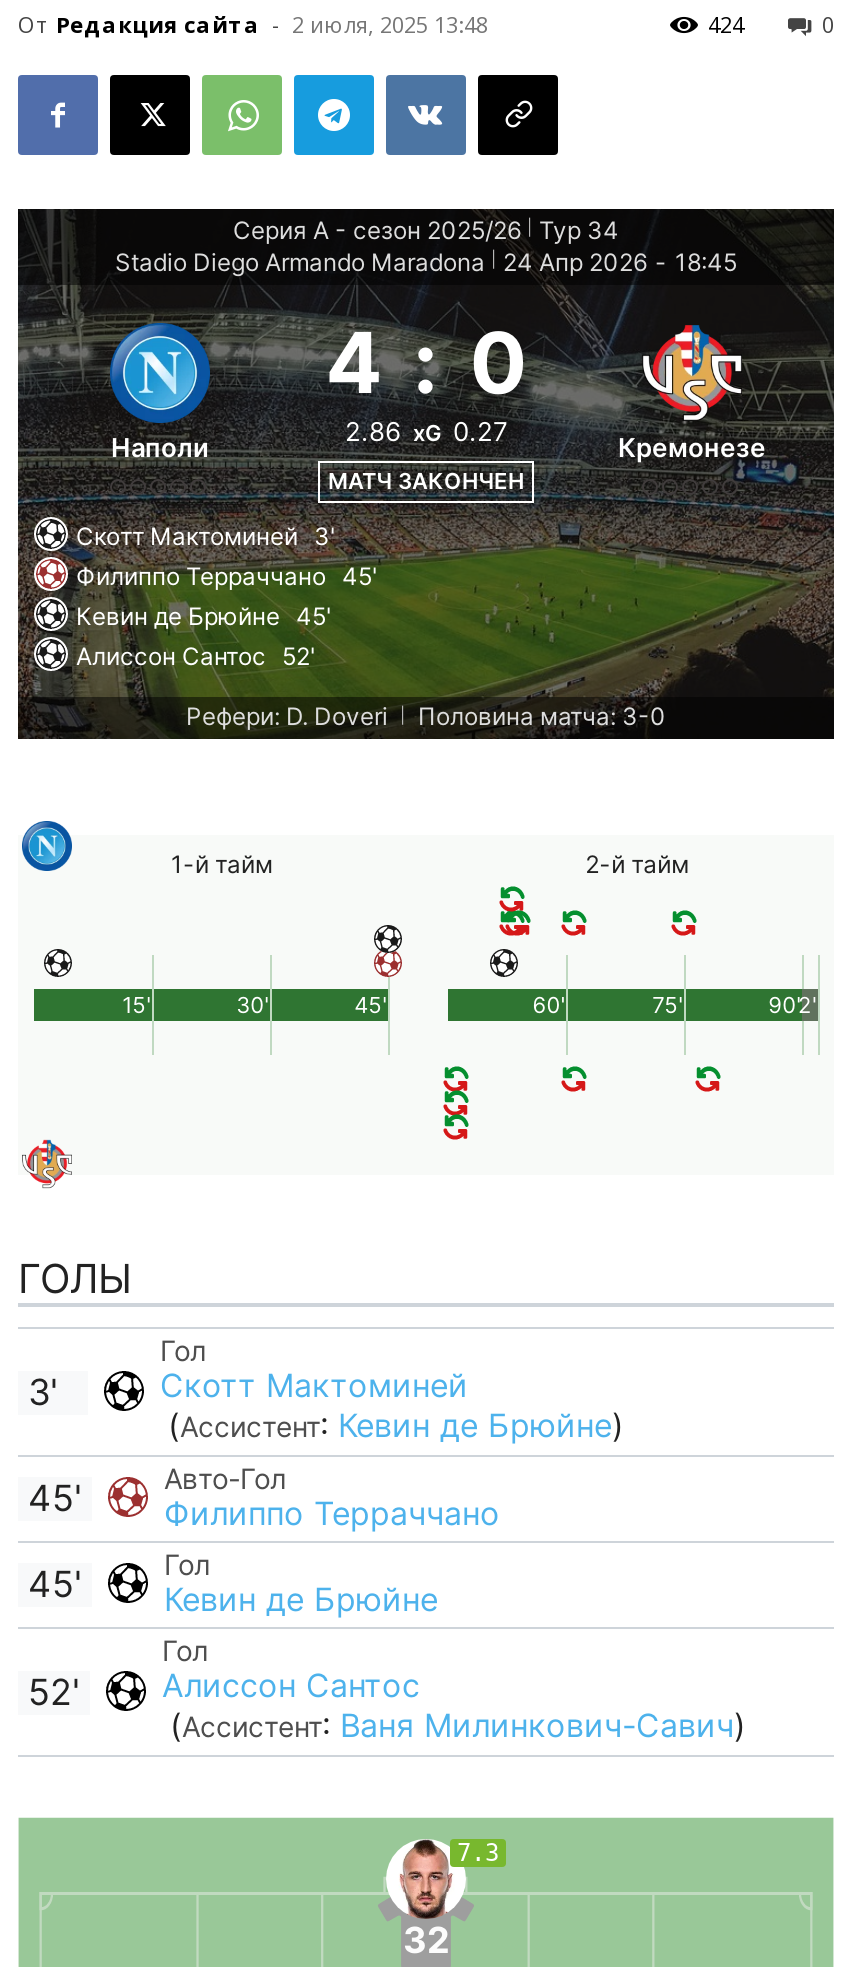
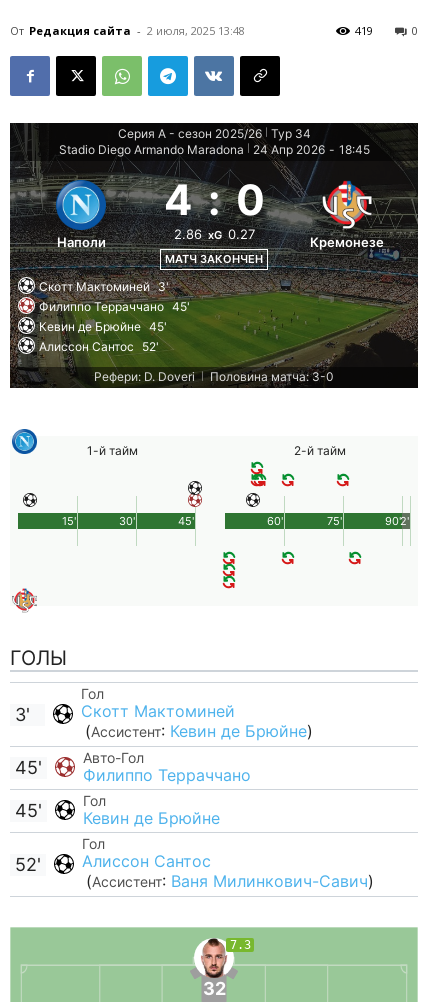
[708,9,744,39] 424 -> [355,23,373,38] 419

